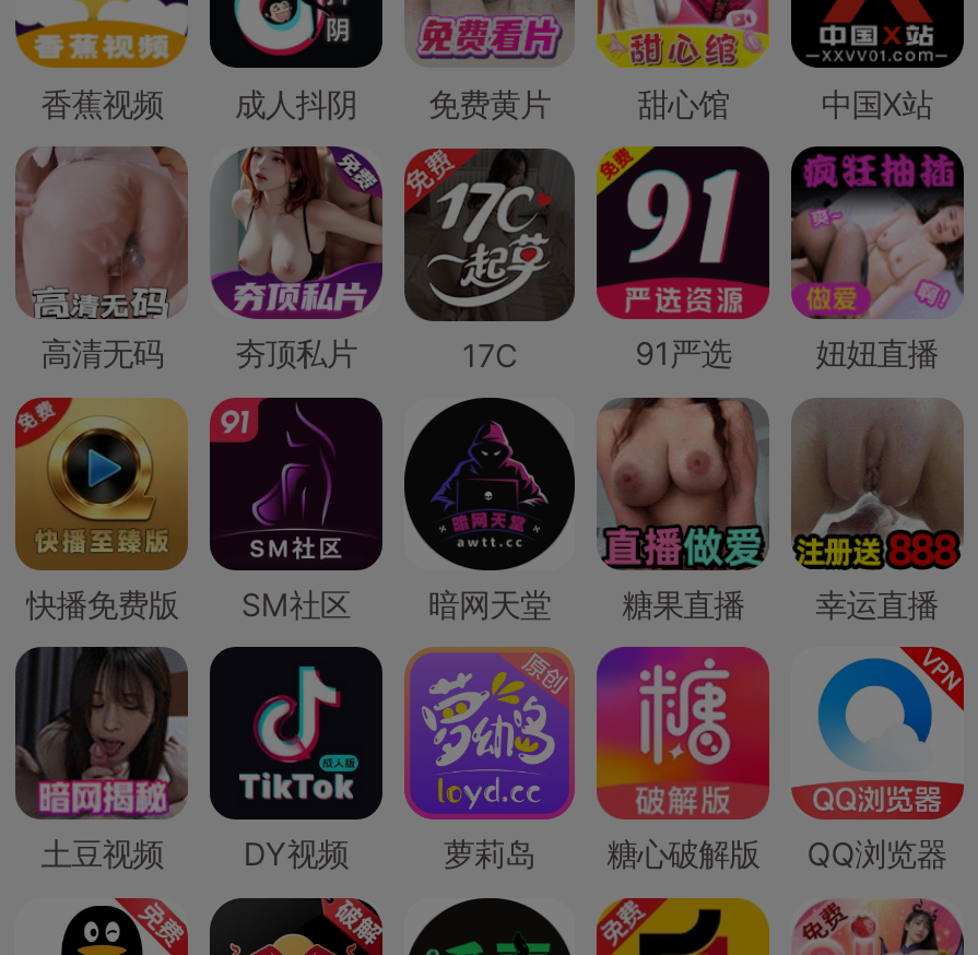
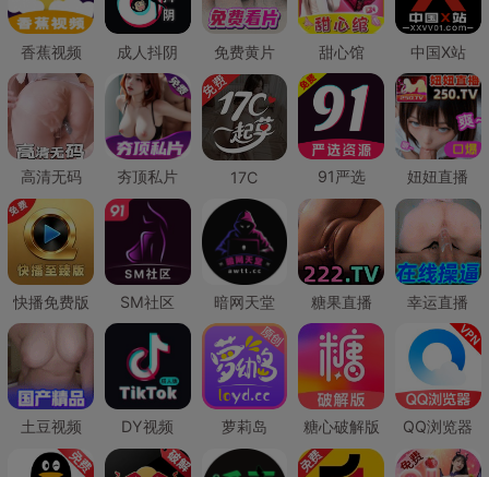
[789,146,966,319] [image] -> [395,73,482,160] [image]
[597,396,769,573] [image] -> [297,198,384,286] [image]
[791,398,964,570] [image] -> [395,199,481,286] [image]
[13,645,188,822] [image] -> [7,323,95,410] [image]

